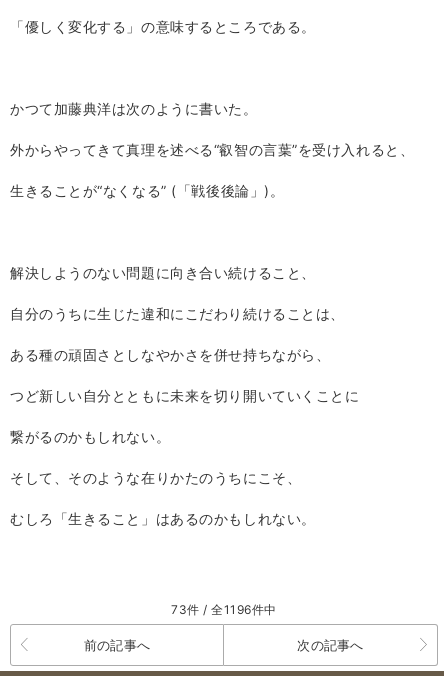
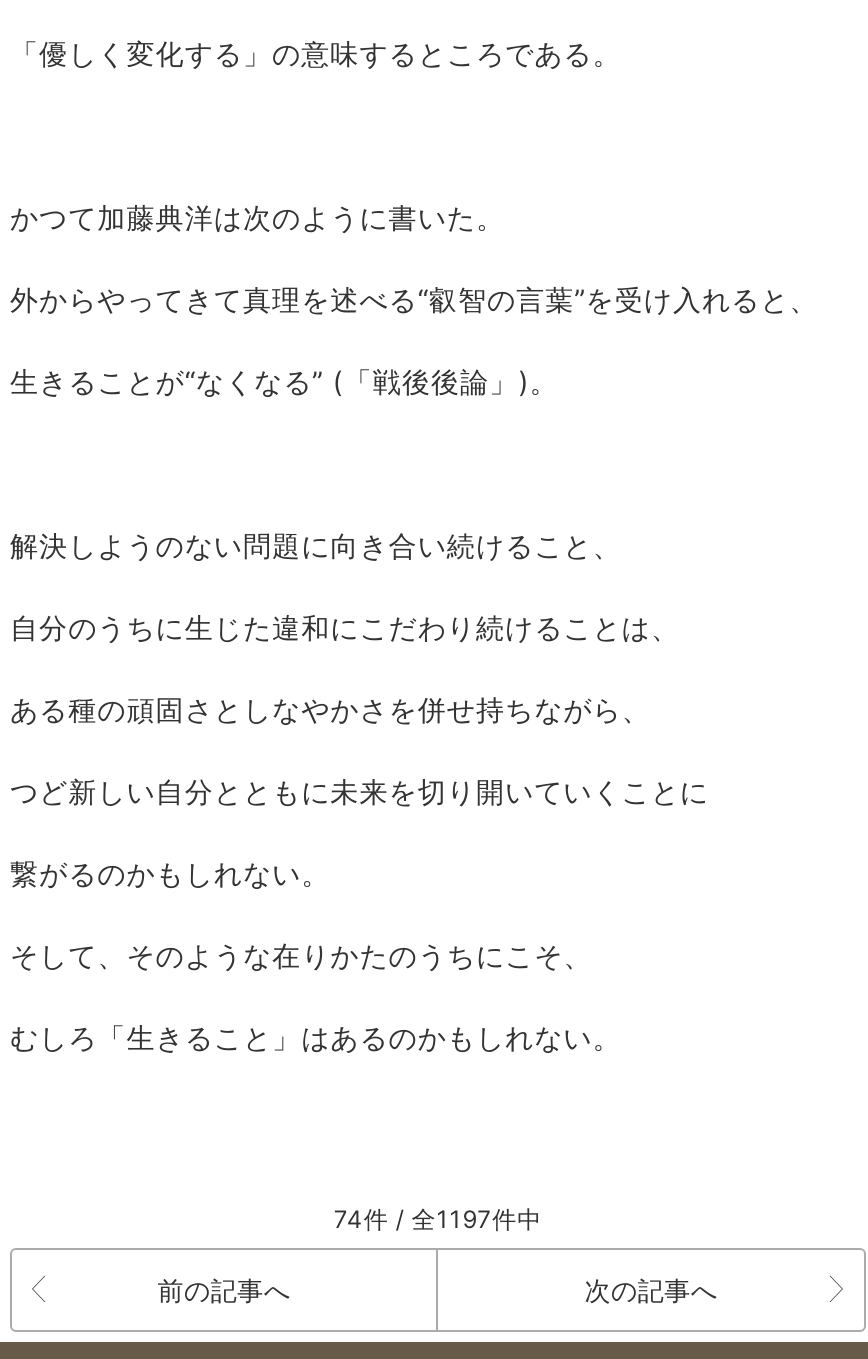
[171,602,277,617] 73件 / 全1196件中 -> [334,1204,542,1234] 74件 / 全1197件中

